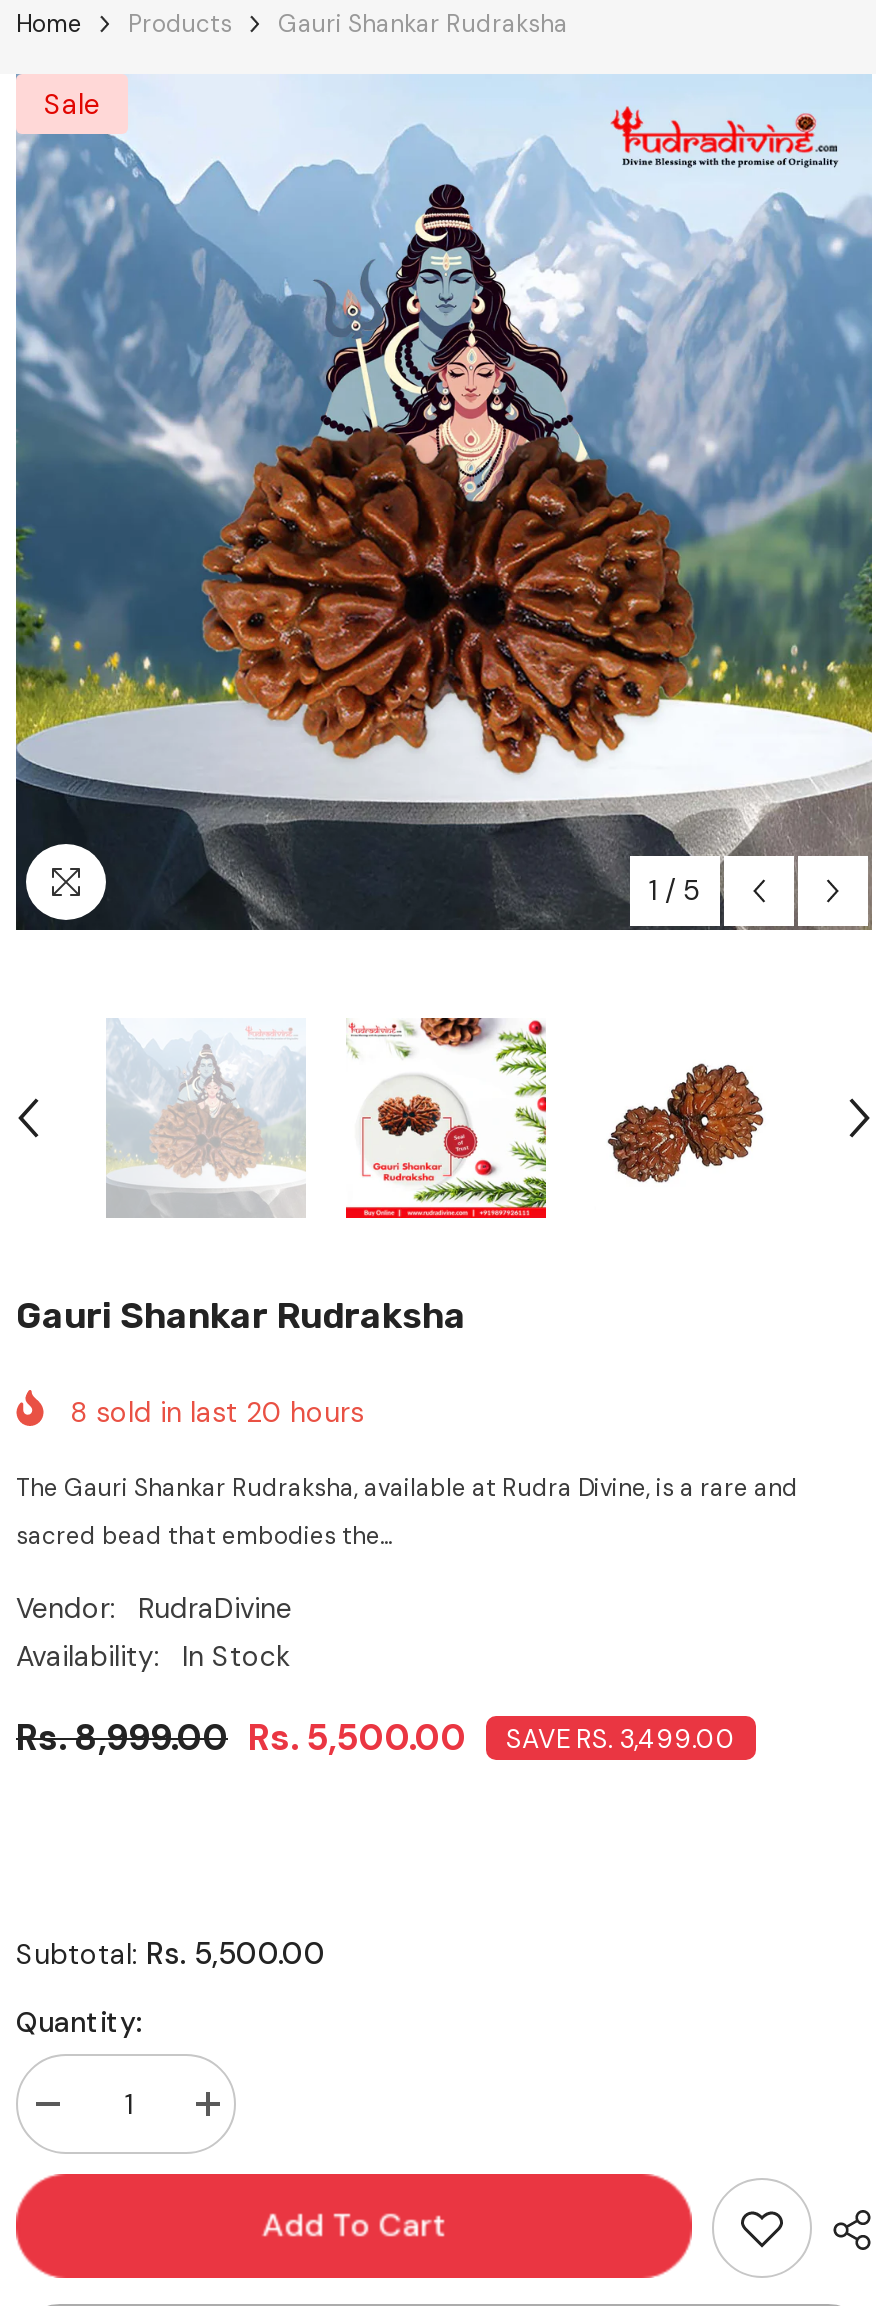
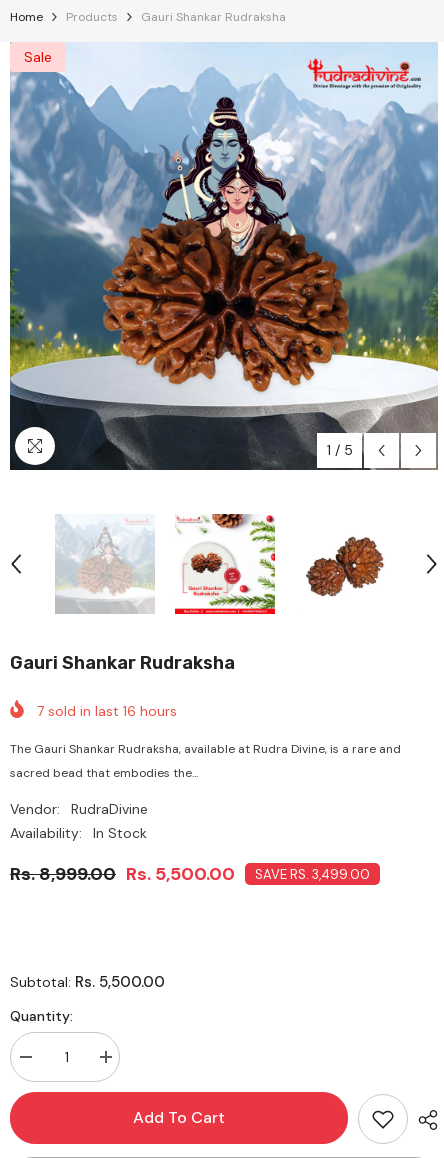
[70,1395,364,1431] 8 sold in last 20 hours -> [37,702,177,720] 7 sold in last 16 hours

